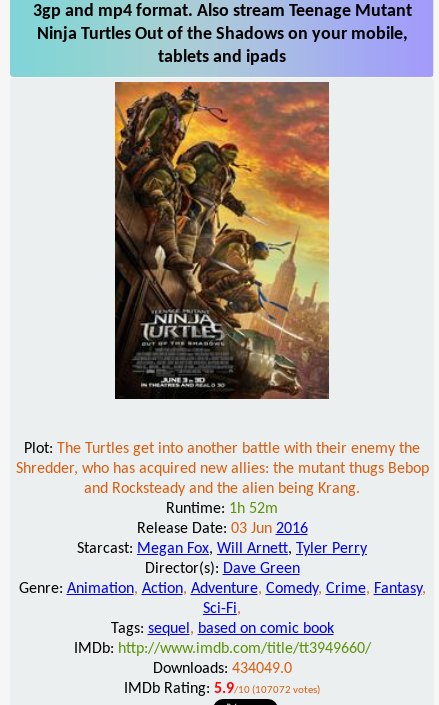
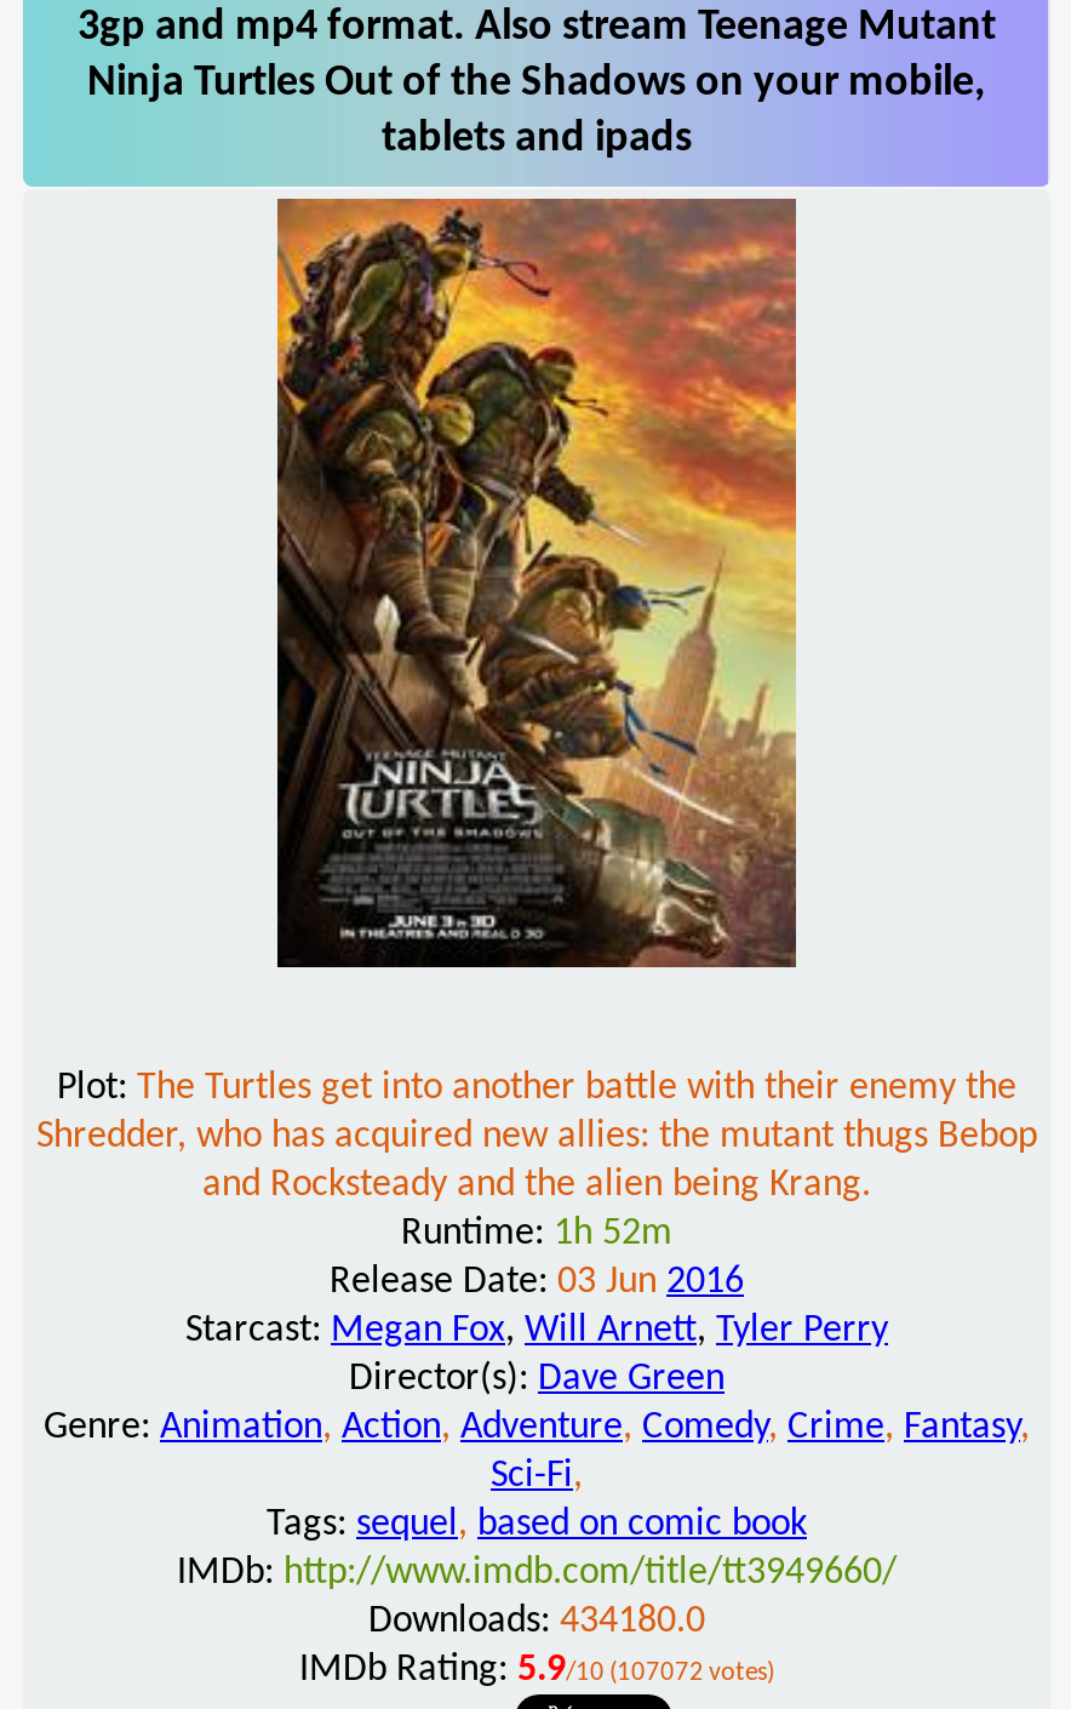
[152,661,291,677] Downloads: 434049.0 -> [368,1602,705,1640] Downloads: 434180.0

